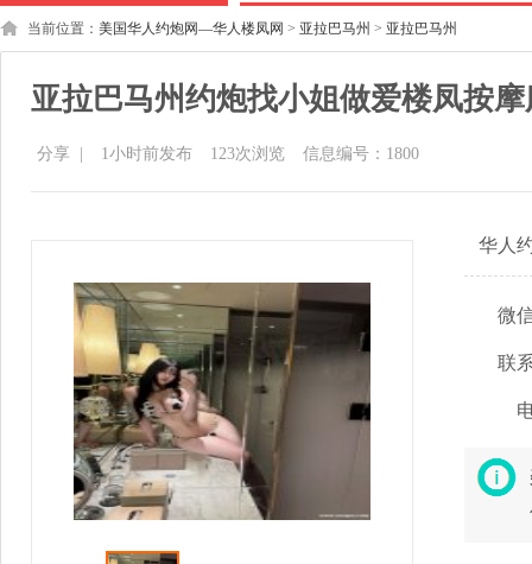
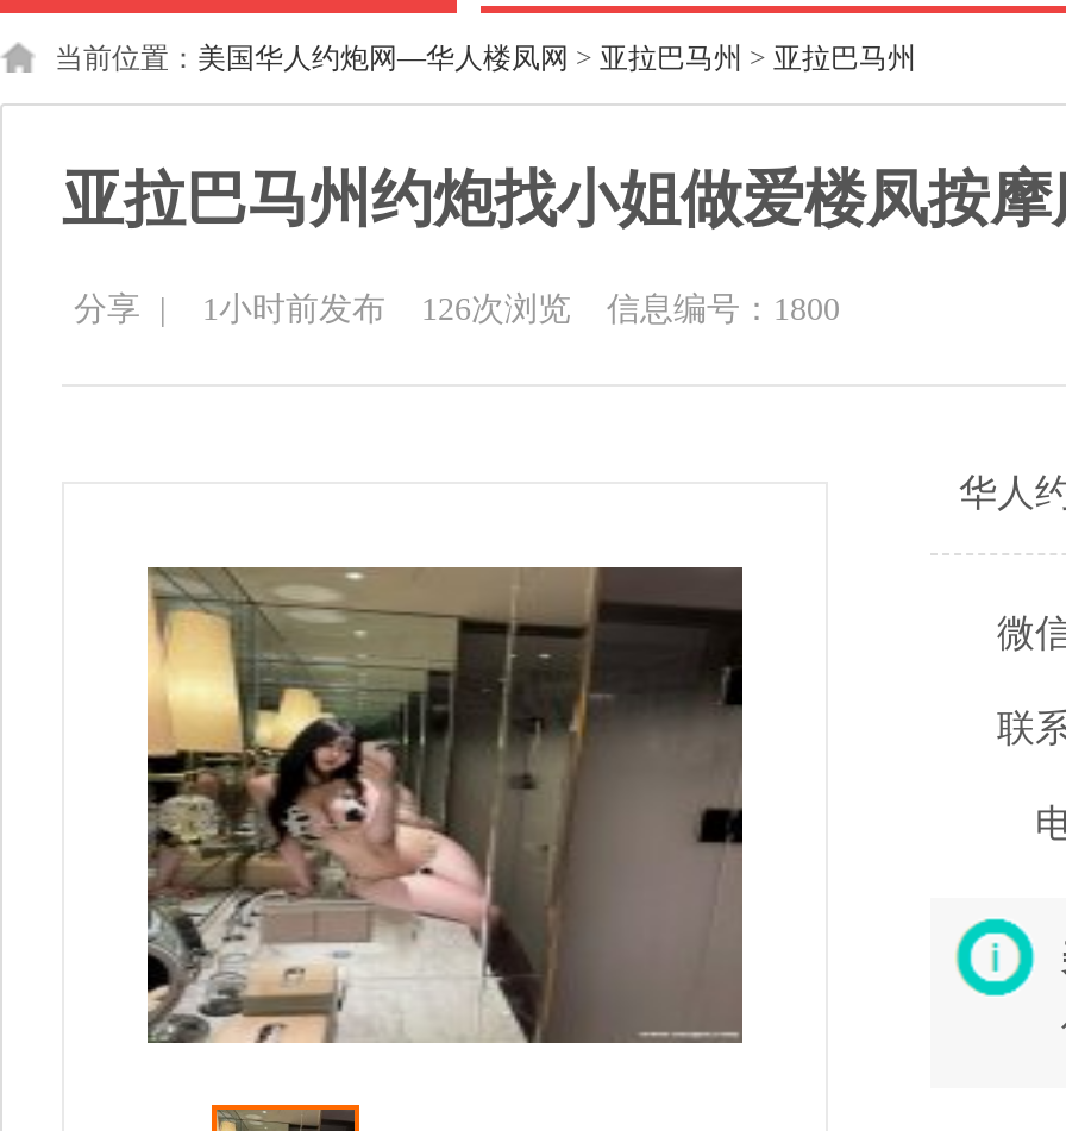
[210,145,285,163] 123次浏览 -> [421,291,571,327] 126次浏览

